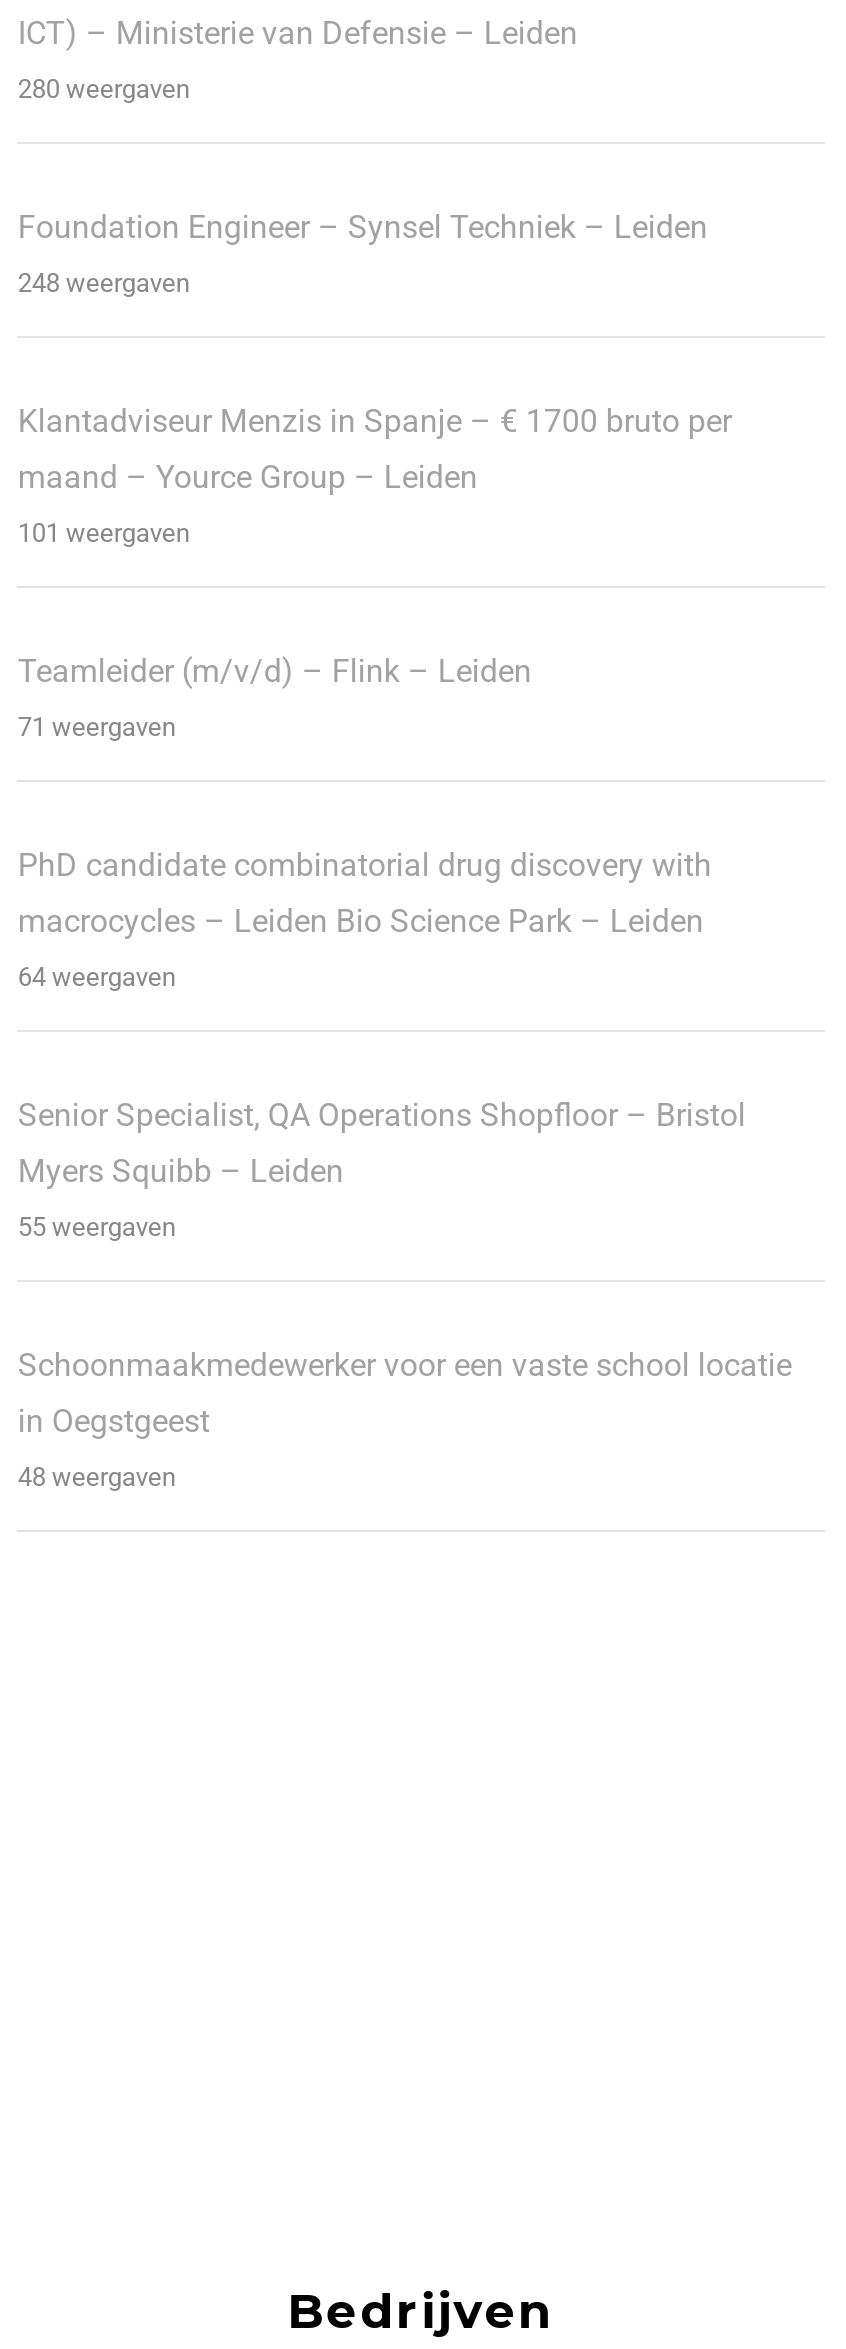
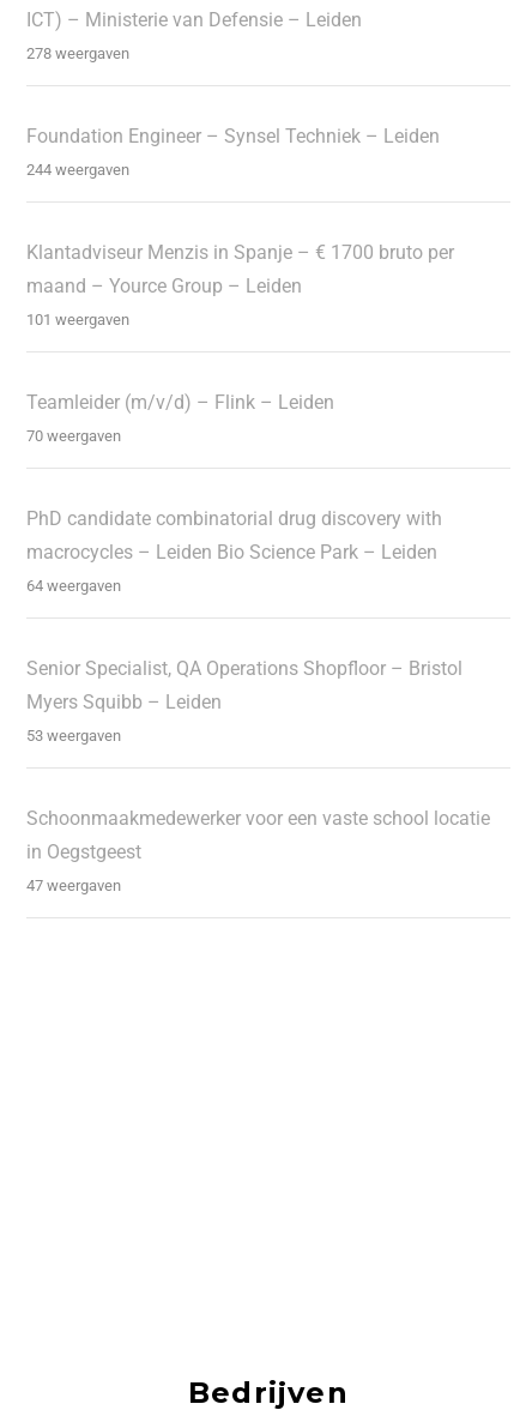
[18,73,190,103] 280 weergaven -> [27,44,130,62] 278 weergaven
[18,267,190,297] 248 weergaven -> [27,160,130,178] 244 weergaven
[18,711,176,741] 71 weergaven -> [27,426,121,444] 70 weergaven
[18,1211,176,1241] 55 weergaven -> [27,726,121,744] 53 weergaven
[18,1461,176,1491] 48 weergaven -> [27,876,121,894] 47 weergaven

